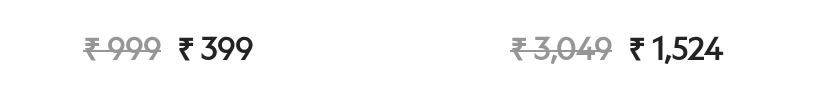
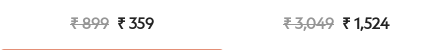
[83,28,253,68] ₹ 999 ₹ 399 -> [70,13,154,33] ₹ 899 ₹ 359

